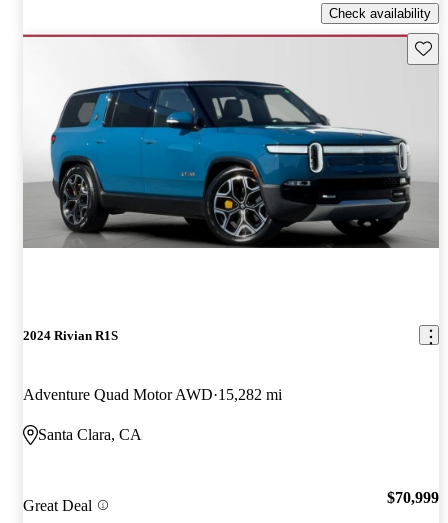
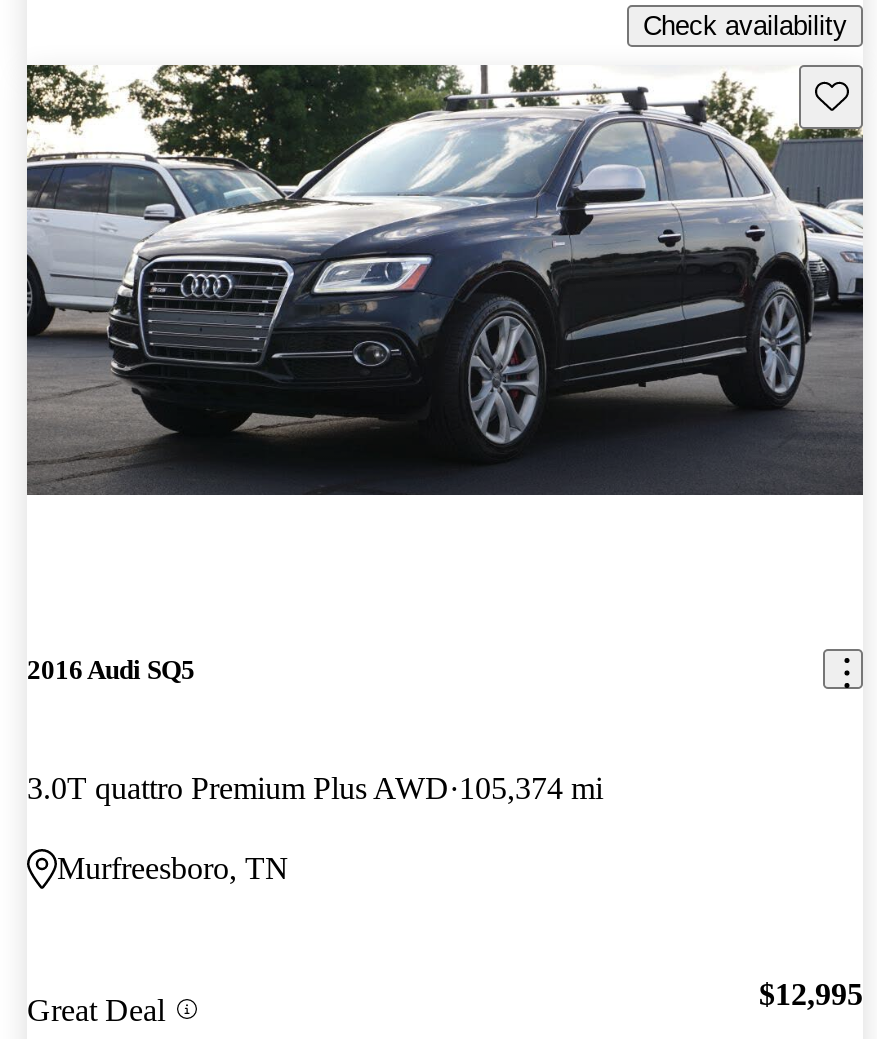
[23,33,441,248] [image] -> [25,63,865,495] [image]
[23,328,118,343] 2024 Rivian R1S -> [27,655,195,685] 2016 Audi SQ5
[23,386,282,403] Adventure Quad Motor AWD 15,282 mi -> [27,771,603,805] 3.0T quattro Premium Plus AWD 105,374 mi
[38,426,142,443] Santa Clara, CA -> [57,851,289,885] Murfreesboro, TN
[387,489,439,506] $70,999 -> [759,978,863,1012] $12,995

